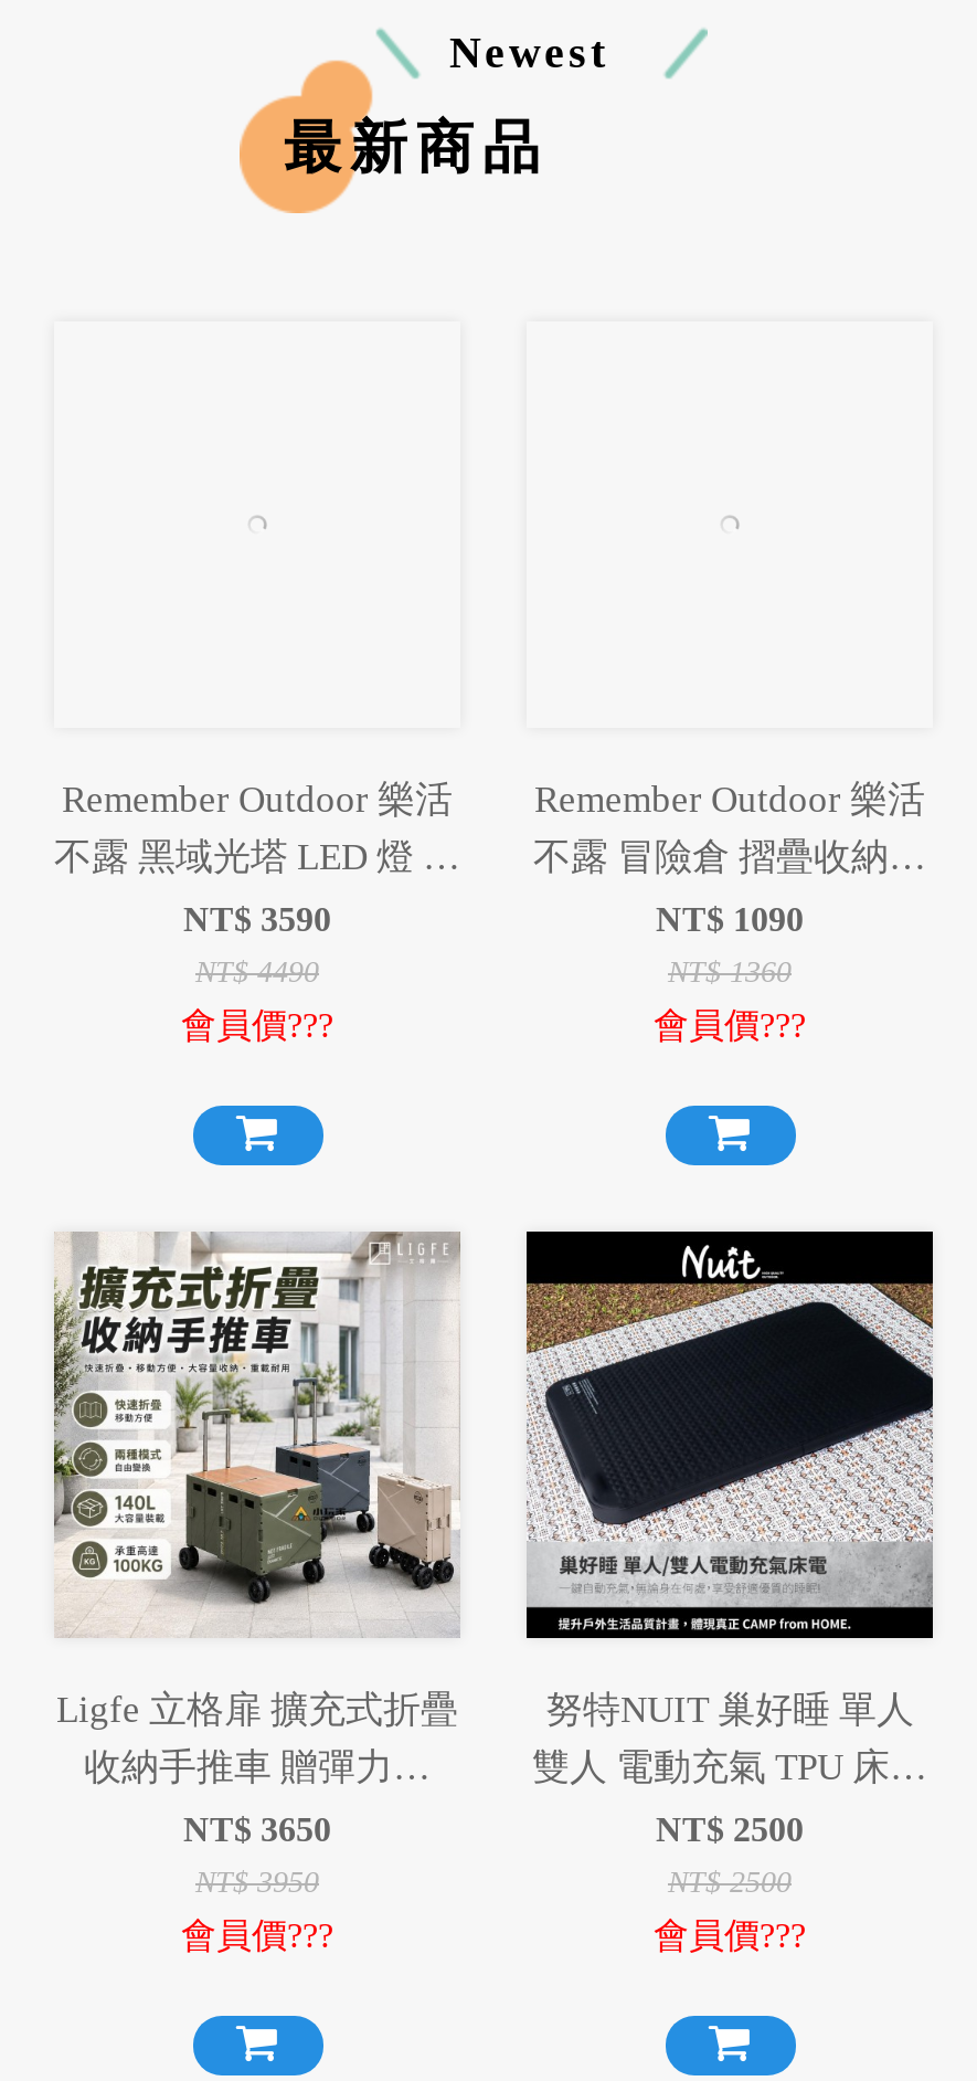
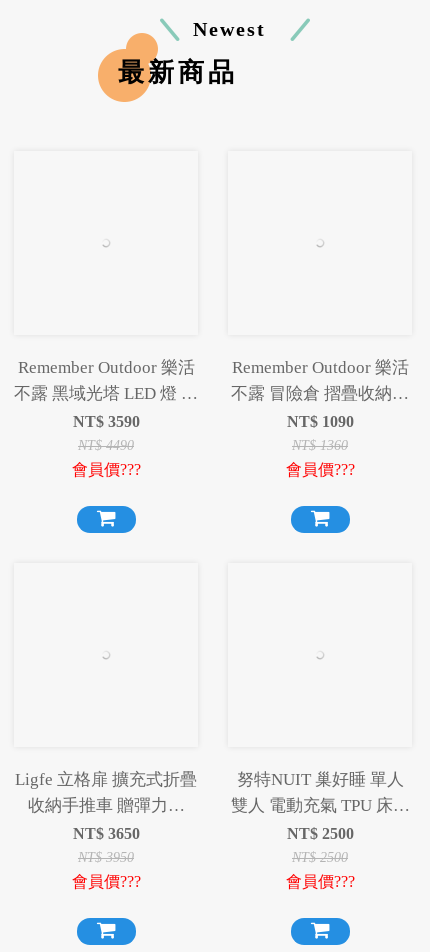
[52,1229,463,1638] [image] -> none
[524,1229,935,1640] [image] -> none

